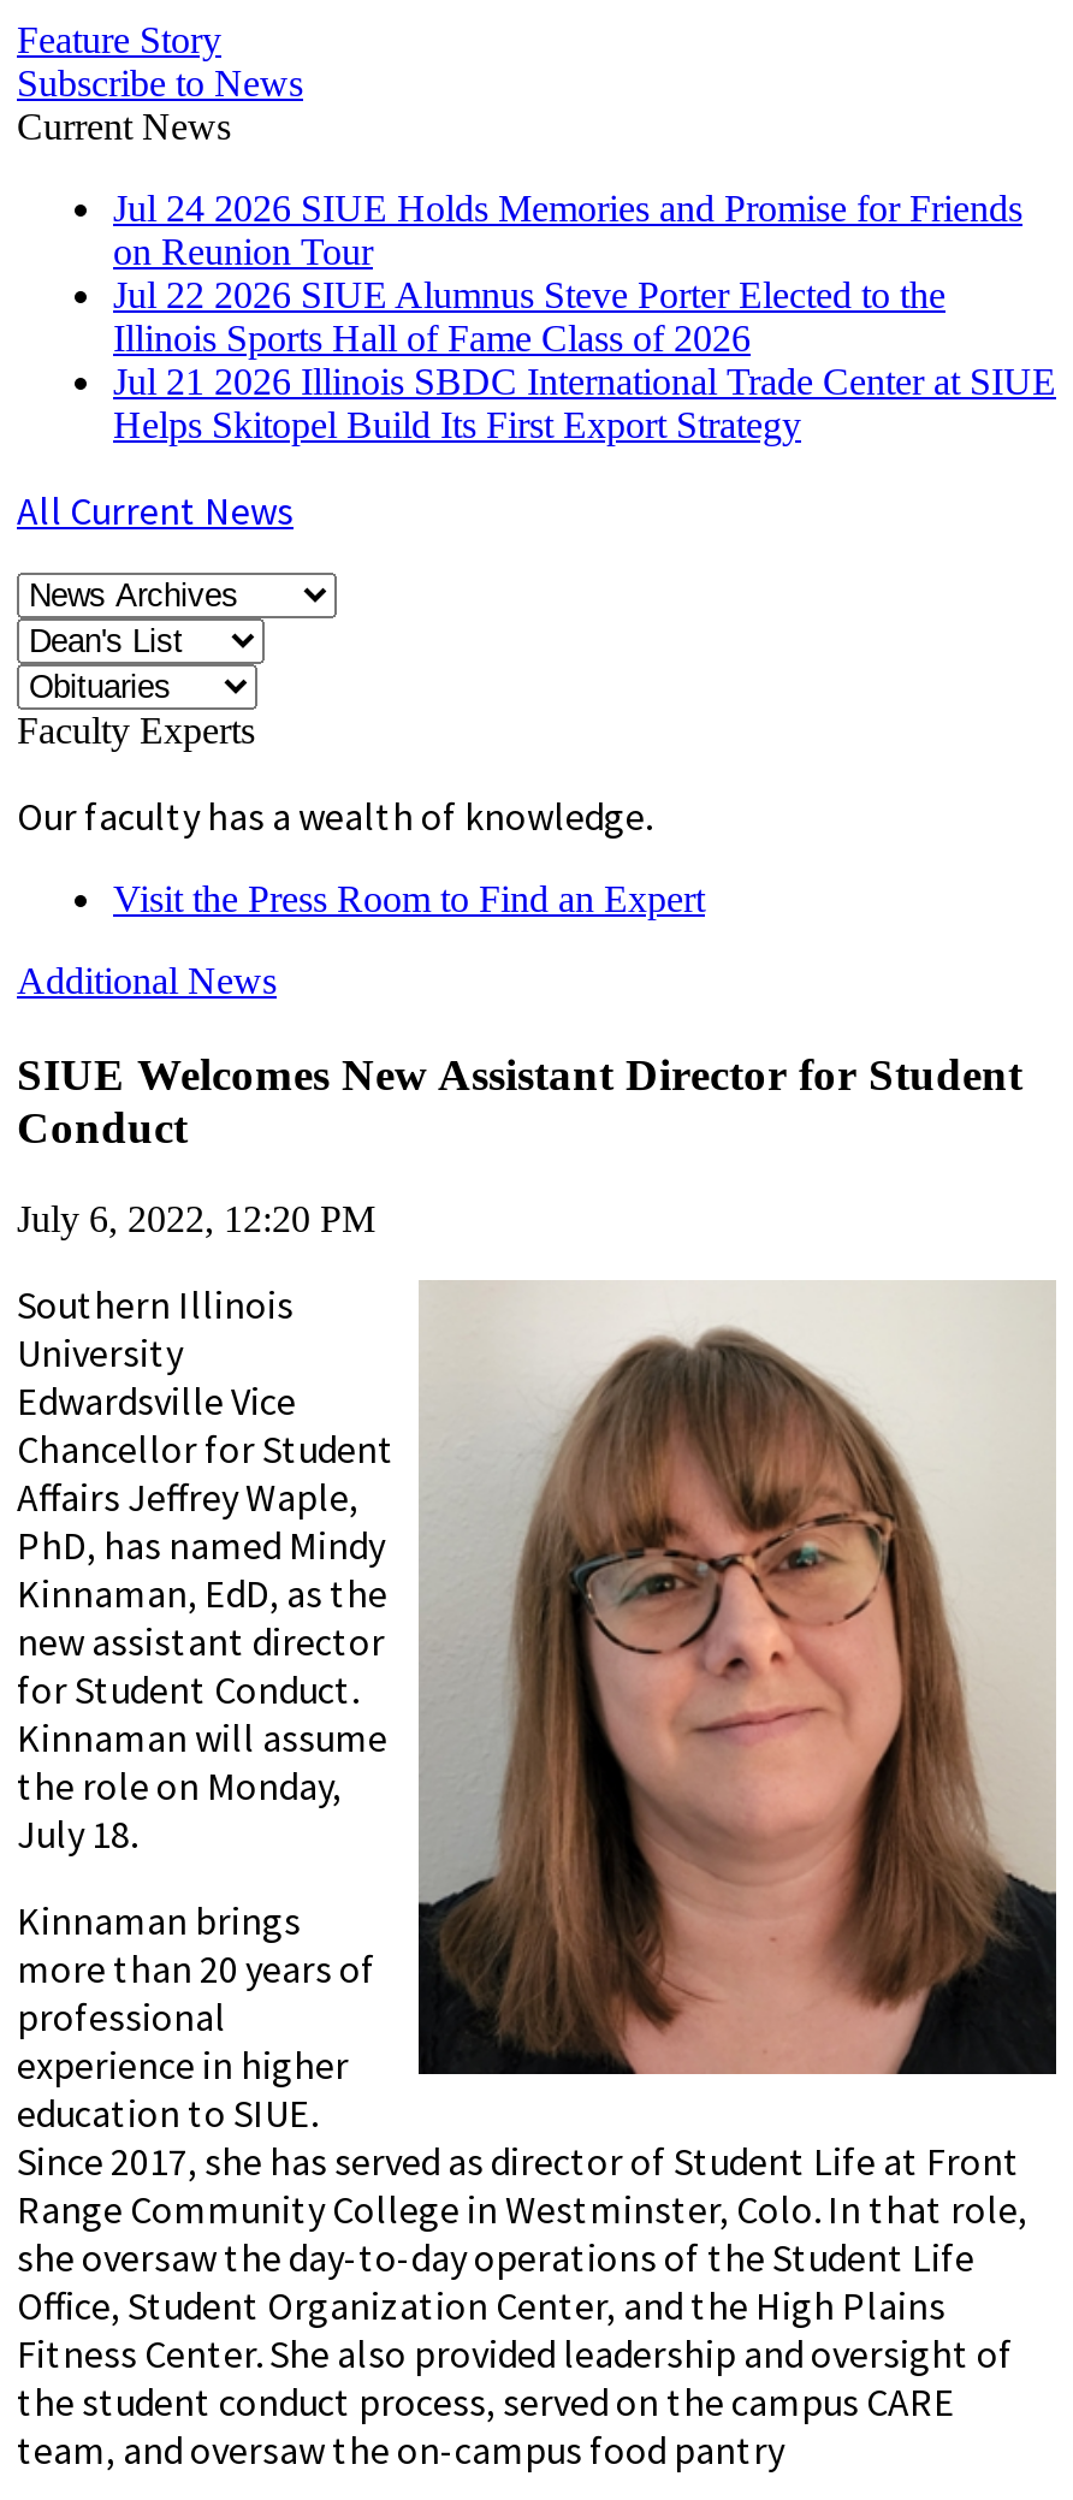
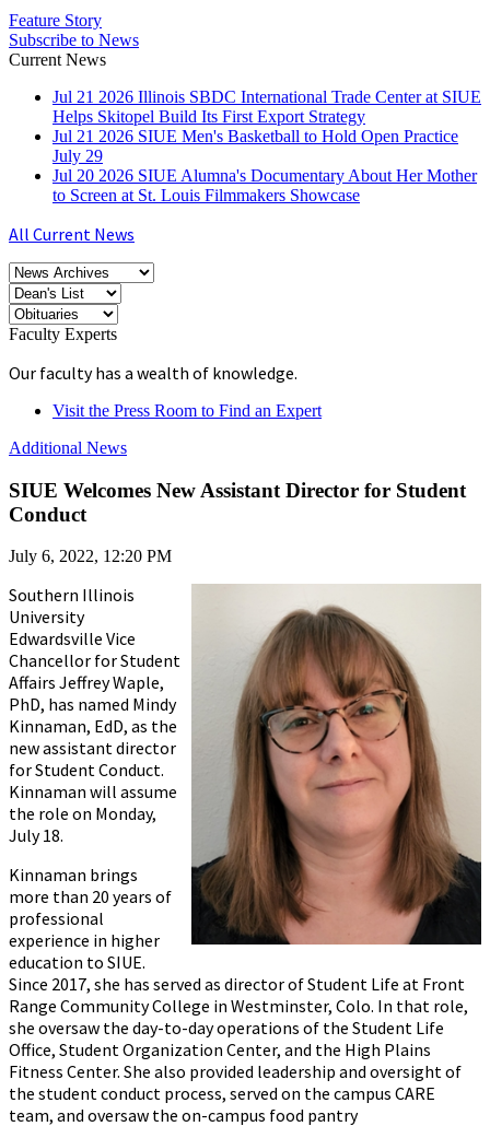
[113,187,1022,358] Jul 24 2026 SIUE Holds Memories and Promise for Friends | on Reunion Tour | Jul 22 2026 SIUE Alumnus Steve Porter Elected to the | Illinois Sports Hall of Fame Class of 2026 -> none
moved [113,361,1056,445] -> [52,87,481,126]: Jul 21 2026 Illinois SBDC International Trade Center at SIUE | Helps Skitopel Build Its First Export Strategy
none -> [52,127,477,204] Jul 21 2026 SIUE Men's Basketball to Hold Open Practice | July 29 | Jul 20 2026 SIUE Alumna's Documentary About Her Mother | to Screen at St. Louis Filmmakers Showcase

